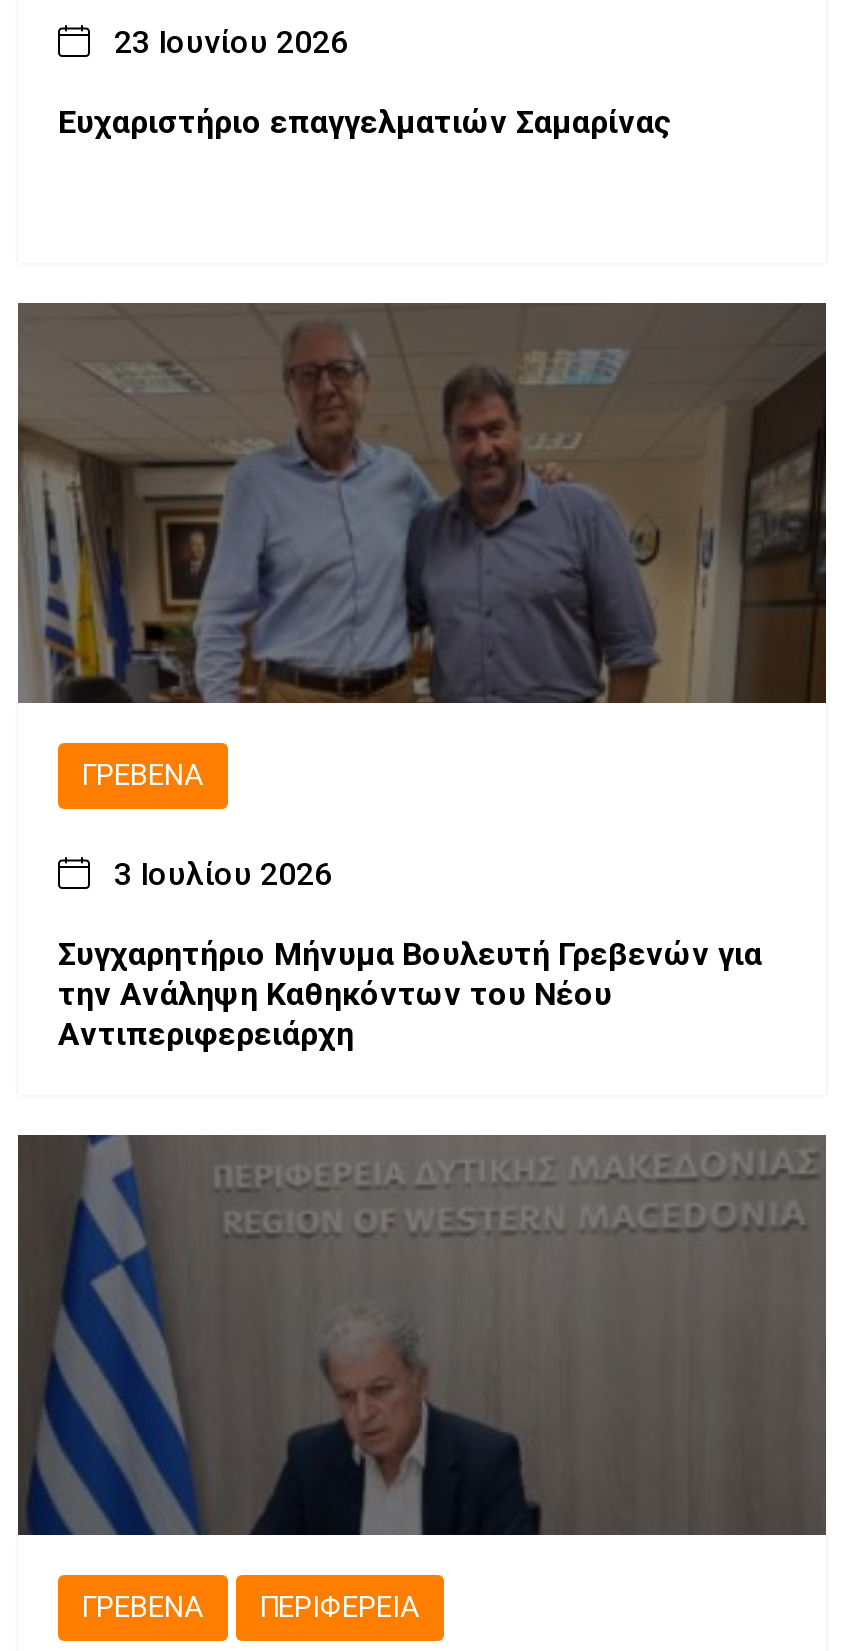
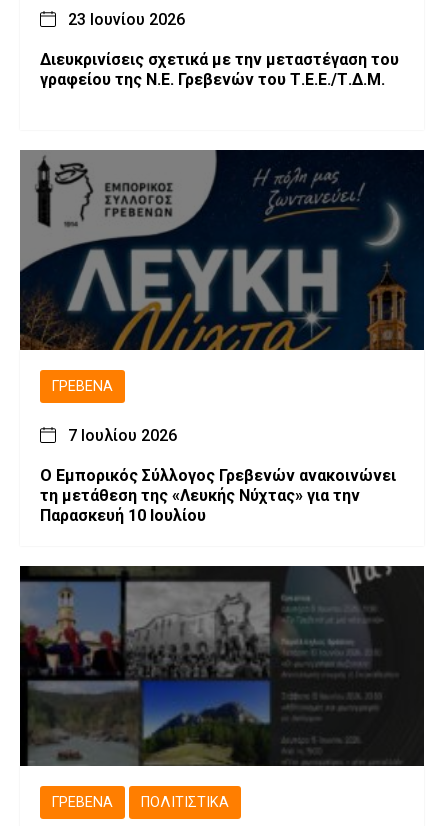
[58,103,672,141] Ευχαριστήριο επαγγελματιών Σαμαρίνας -> [40,49,399,88] Διευκρινίσεις σχετικά με την μεταστέγαση του | γραφείου της Ν.Ε. Γρεβενών του Τ.Ε.Ε./Τ.Δ.Μ.
[16,302,826,706] [image] -> [19,149,424,351] [image]
[114,855,332,893] 3 Ιουλίου 2026 -> [68,425,177,444] 7 Ιουλίου 2026
[58,935,762,1053] Συγχαρητήριο Μήνυμα Βουλευτή Γρεβενών για | την Ανάληψη Καθηκόντων του Νέου | Αντιπεριφερειάρχη -> [40,465,396,524] Ο Εμπορικός Σύλλογος Γρεβενών ανακοινώνει | τη μετάθεση της «Λευκής Νύχτας» για την | Παρασκευή 10 Ιουλίου
[18,1132,826,1625] [image] | ΠΕΡΙΦΈΡΕΙΑ -> [20,565,423,810] [image] | ΠΟΛΙΤΙΣΤΙΚΆ

